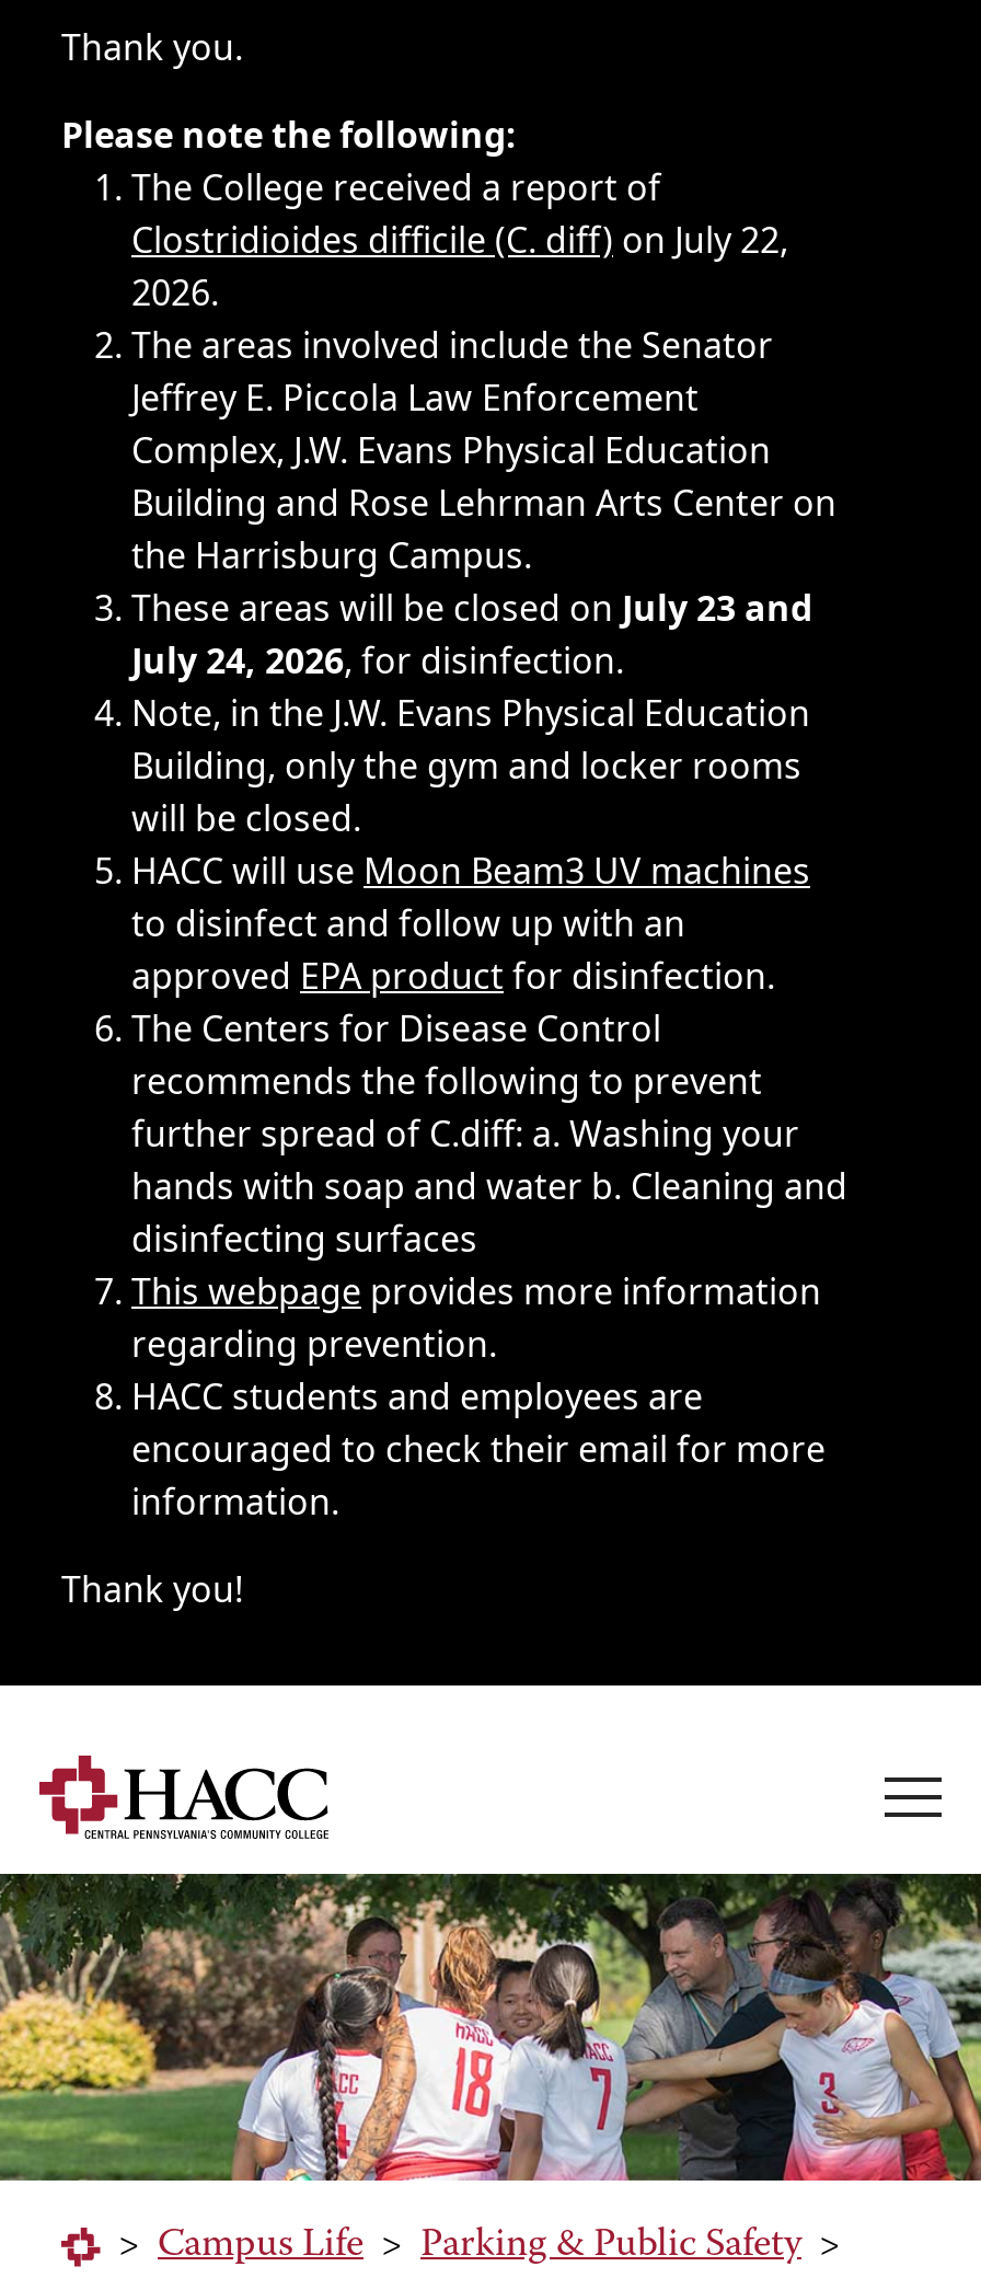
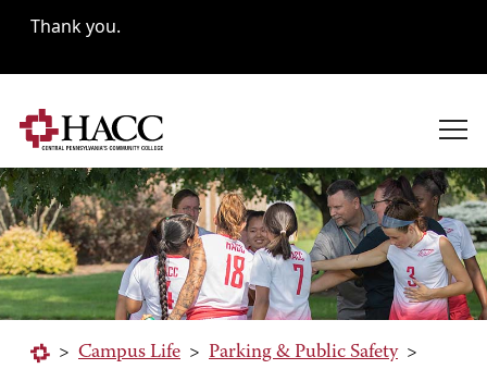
[61,111,847,1613] Please note the following: | The College received a report of | Clostridioides difficile (C. diff) on July 22, | 2026. | The areas involved include the Senator | Jeffrey E. Piccola Law Enforcement | Complex, J.W. Evans Physical Education | Building and Rose Lehrman Arts Center on | the Harrisburg Campus. | These areas will be closed on July 23 and | July 24, 2026, for disinfection. | Note, in the J.W. Evans Physical Education | Building, only the gym and locker rooms | will be closed. | HACC will use Moon Beam3 UV machines | to disinfect and follow up with an | approved EPA product for disinfection. | The Centers for Disease Control | recommends the following to prevent | further spread of C.diff: a. Washing your | hands with soap and water b. Cleaning and | disinfecting surfaces | This webpage provides more information | regarding prevention. | HACC students and employees are | encouraged to check their email for more | information. | Thank you! -> none

